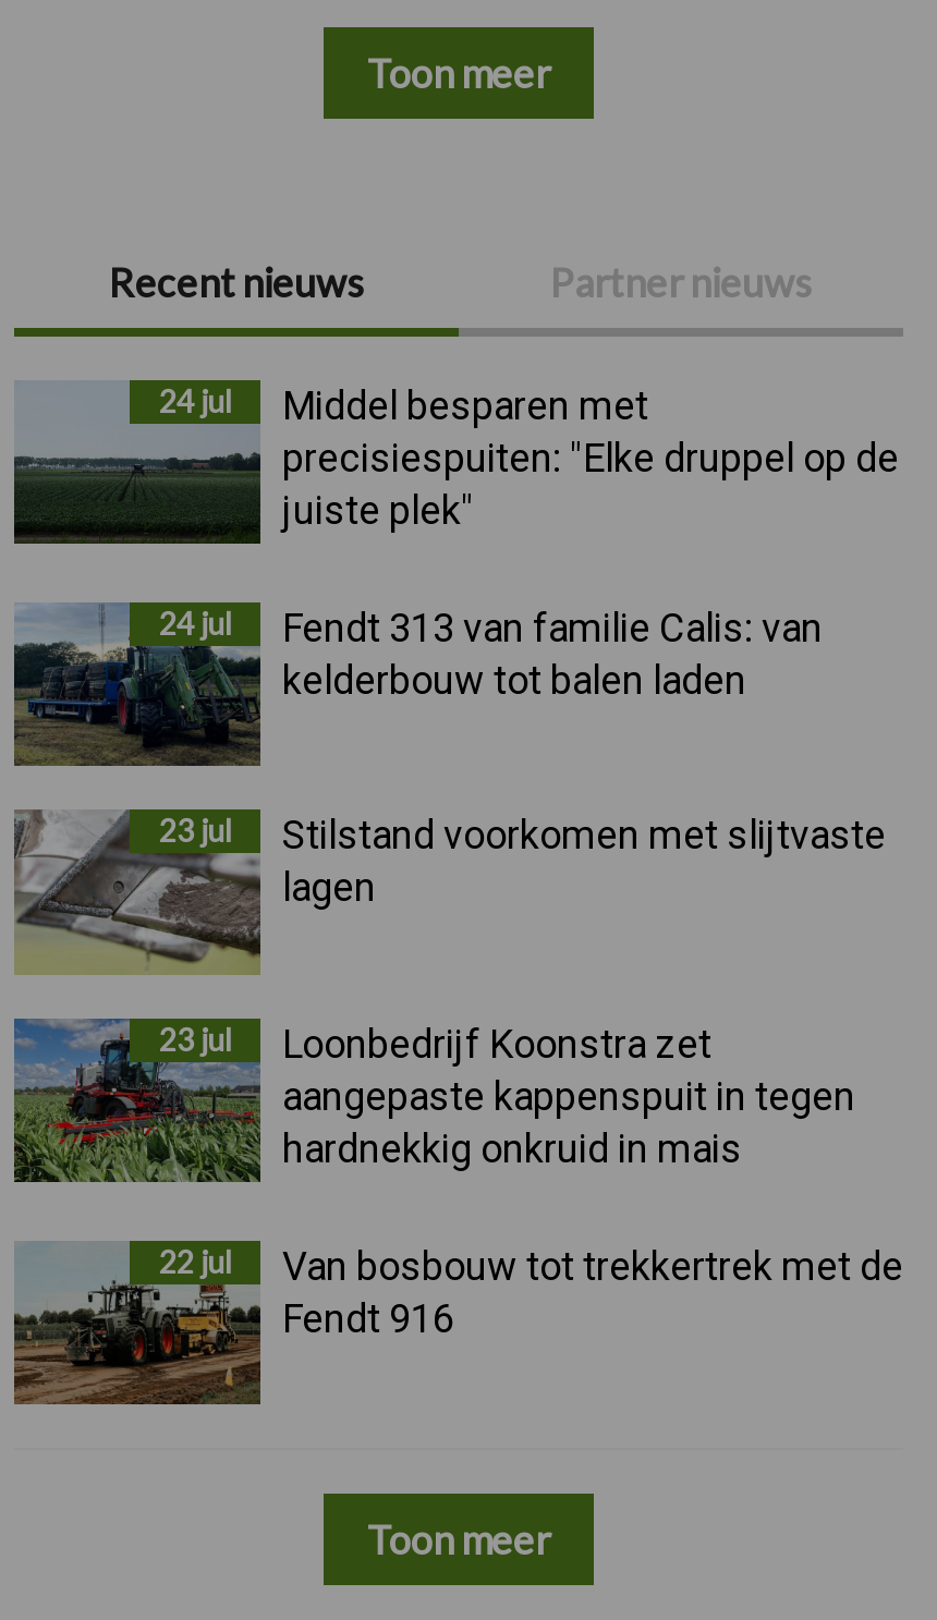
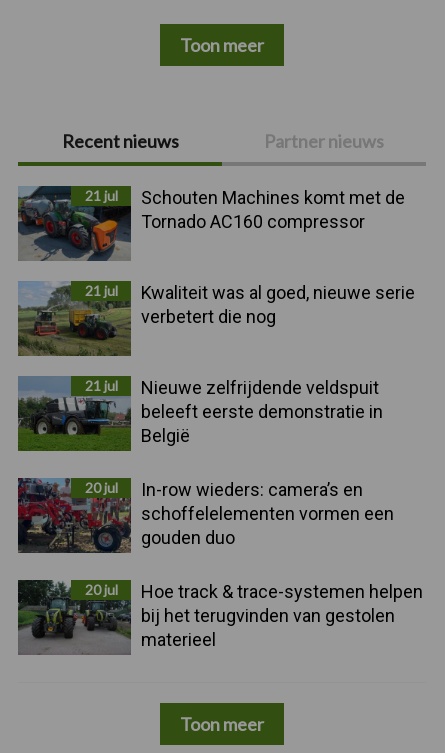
[14,381,899,545] [image] | 24 jul | Middel besparen met | precisiespuiten: "Elke druppel op de | juiste plek" -> [17,185,405,261] [image] | 21 jul | Schouten Machines komt met de | Tornado AC160 compressor
[12,590,823,769] [image] | 24 jul | Fendt 313 van familie Calis: van | kelderbouw tot balen laden -> [17,281,415,363] [image] | 21 jul | Kwaliteit was al goed, nieuwe serie | verbetert die nog
[12,795,886,978] [image] | 23 jul | Stilstand voorkomen met slijtvaste | lagen -> [17,375,383,459] [image] | 21 jul | Nieuwe zelfrijdende veldspuit | beleeft eerste demonstratie in | België
[12,1018,855,1185] [image] | 23 jul | Loonbedrijf Koonstra zet | aangepaste kappenspuit in tegen | hardnekkig onkruid in mais -> [17,477,394,554] [image] | 20 jul | In-row wieders: camera’s en | schoffelelementen vormen een | gouden duo
[12,1240,903,1408] [image] | 22 jul | Van bosbouw tot trekkertrek met de | Fendt 916 -> [17,579,423,656] [image] | 20 jul | Hoe track & trace-systemen helpen | bij het terugvinden van gestolen | materieel

